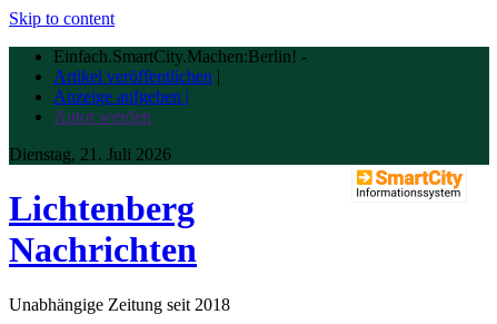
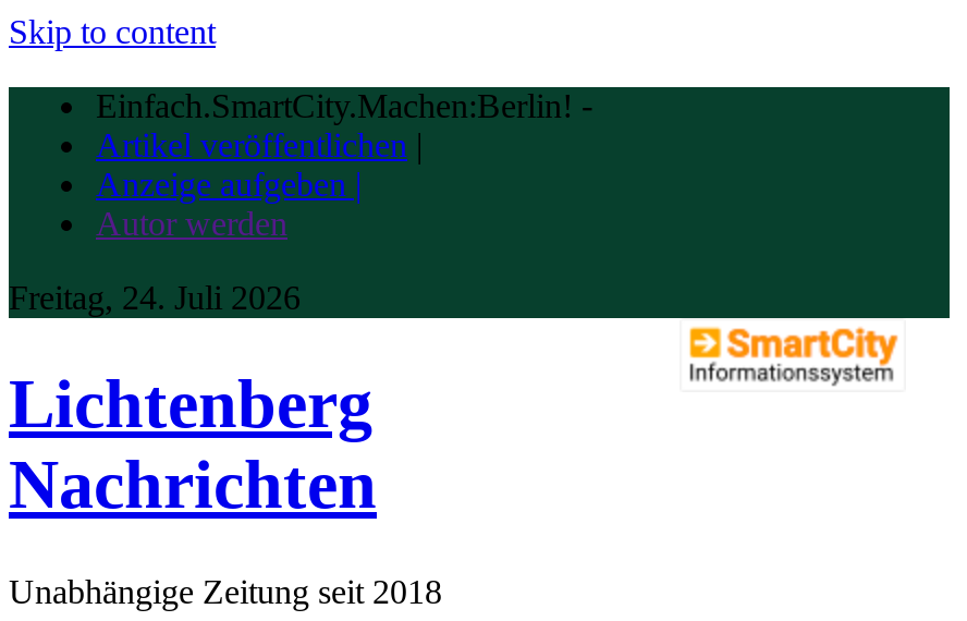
[9,145,171,164] Dienstag, 21. Juli 2026 -> [9,279,301,316] Freitag, 24. Juli 2026

